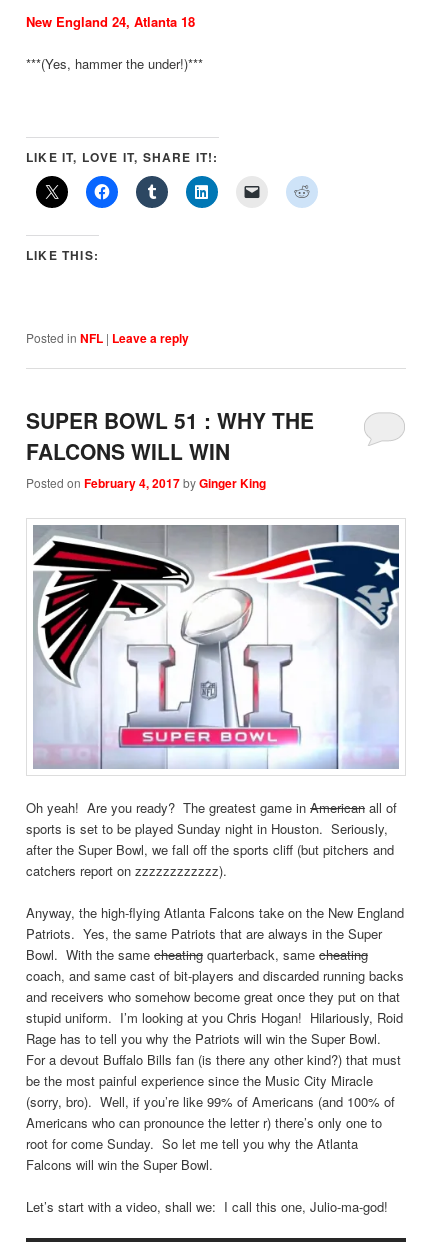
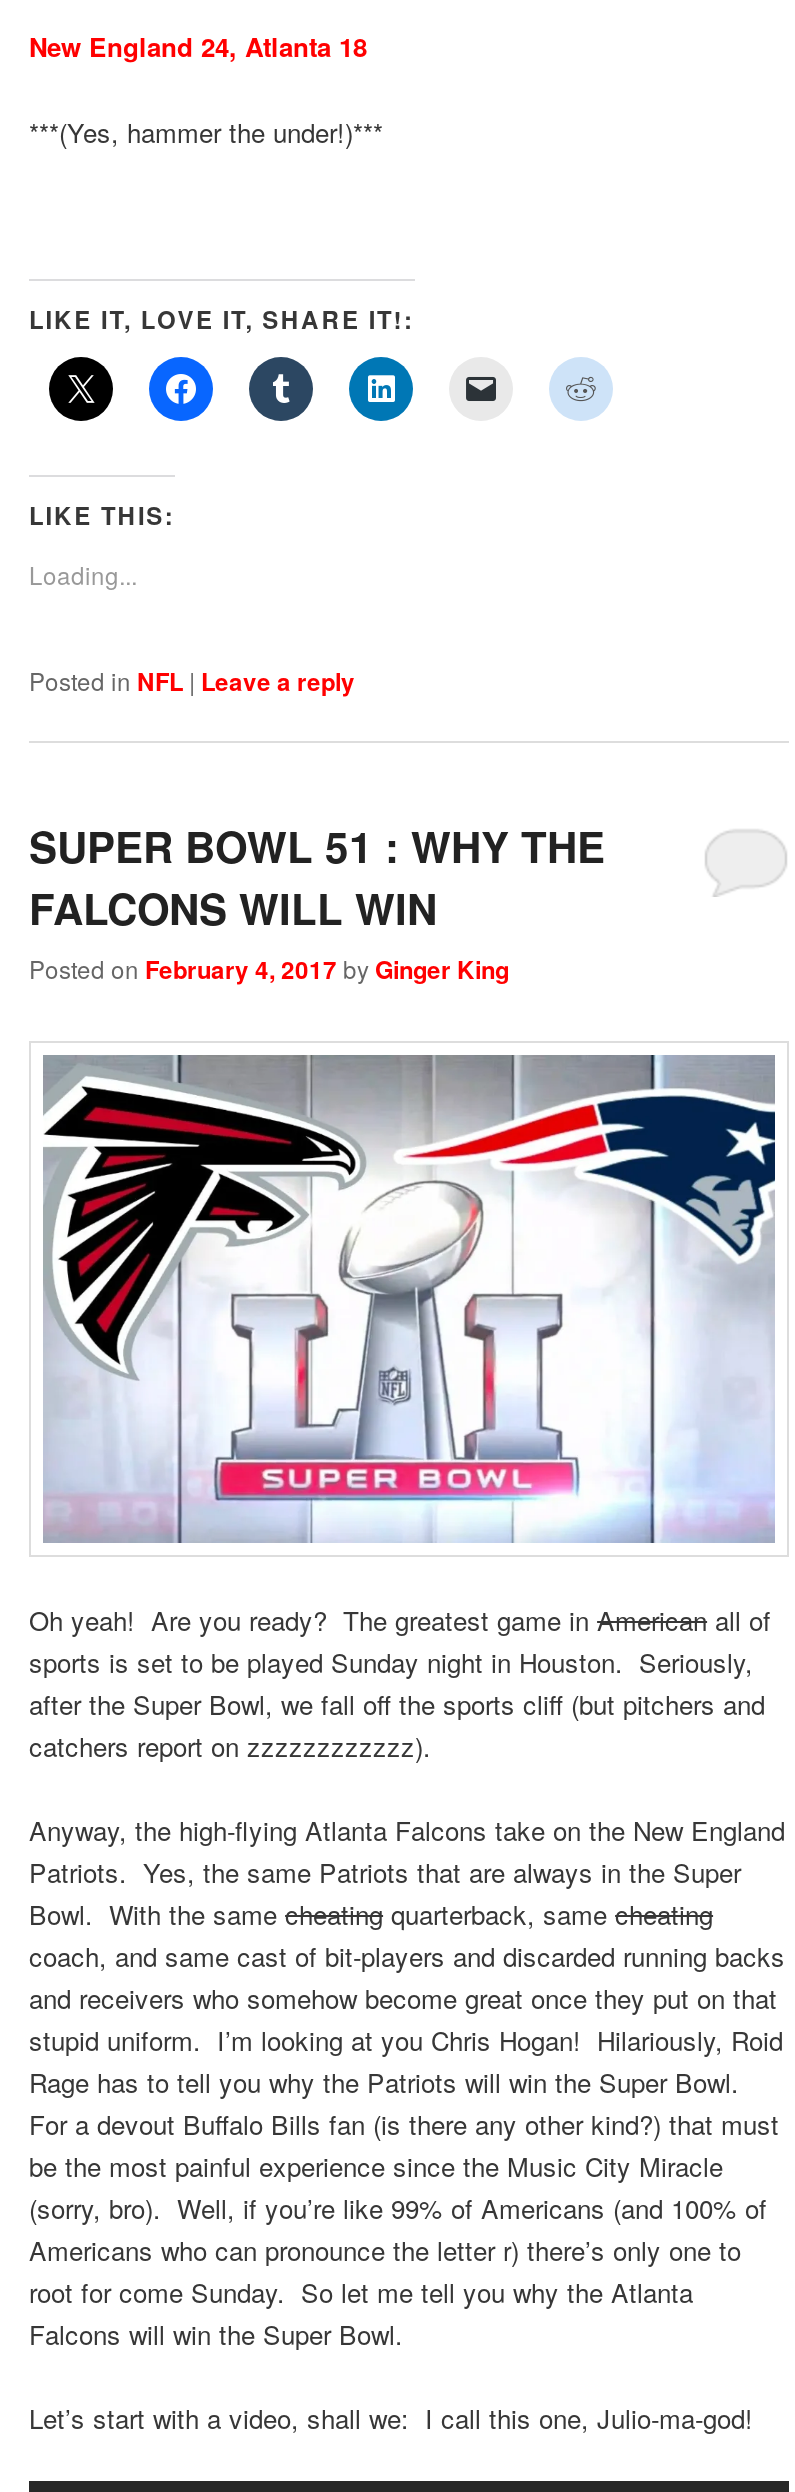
none -> [29,556,137,590] Loading...

